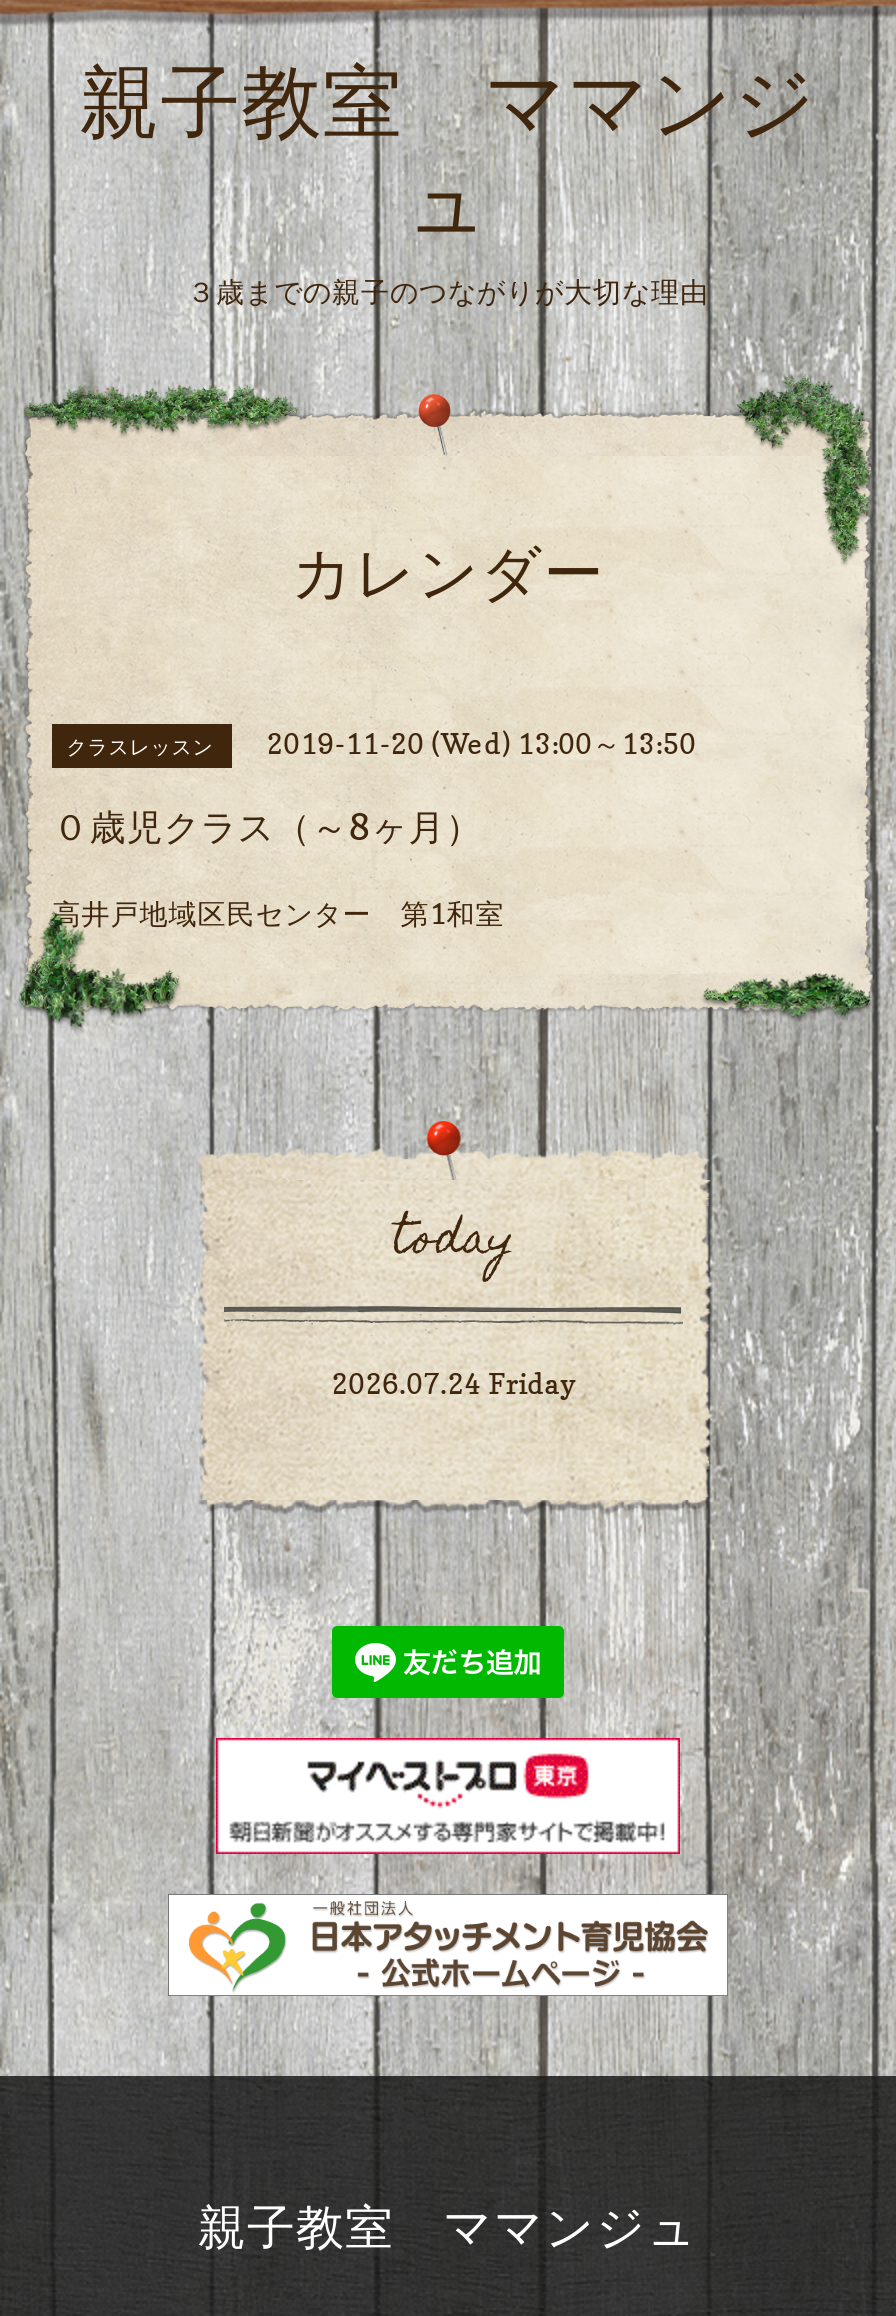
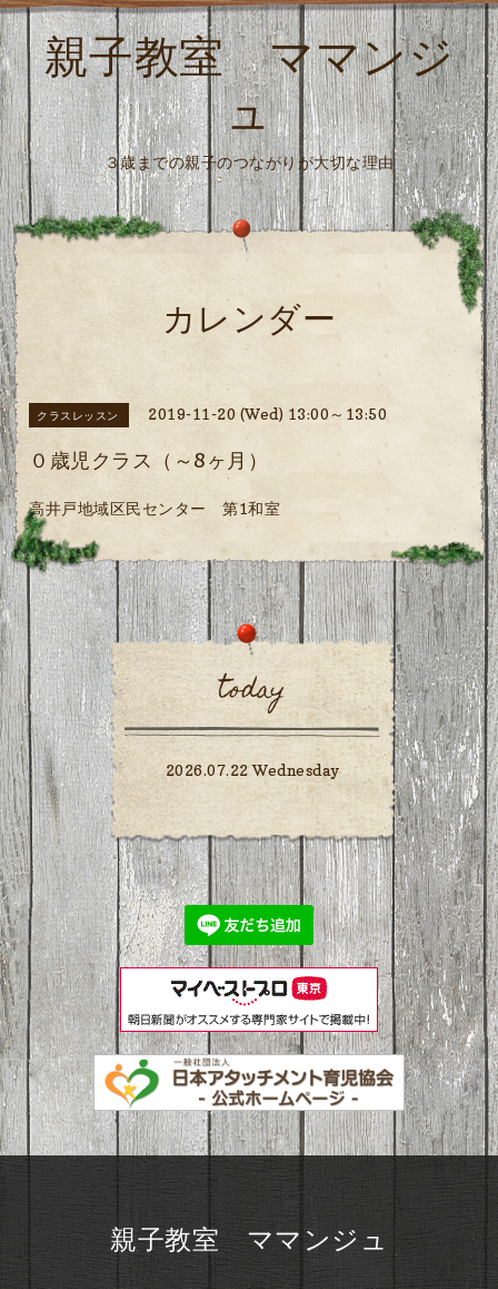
[332,1367,576,1401] 2026.07.24 Friday -> [165,761,340,780] 2026.07.22 Wednesday

